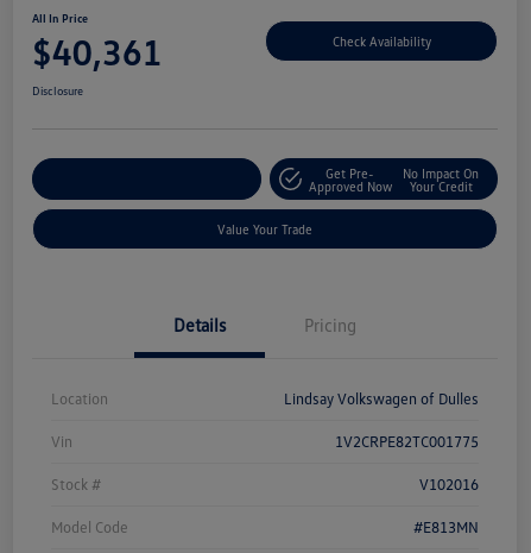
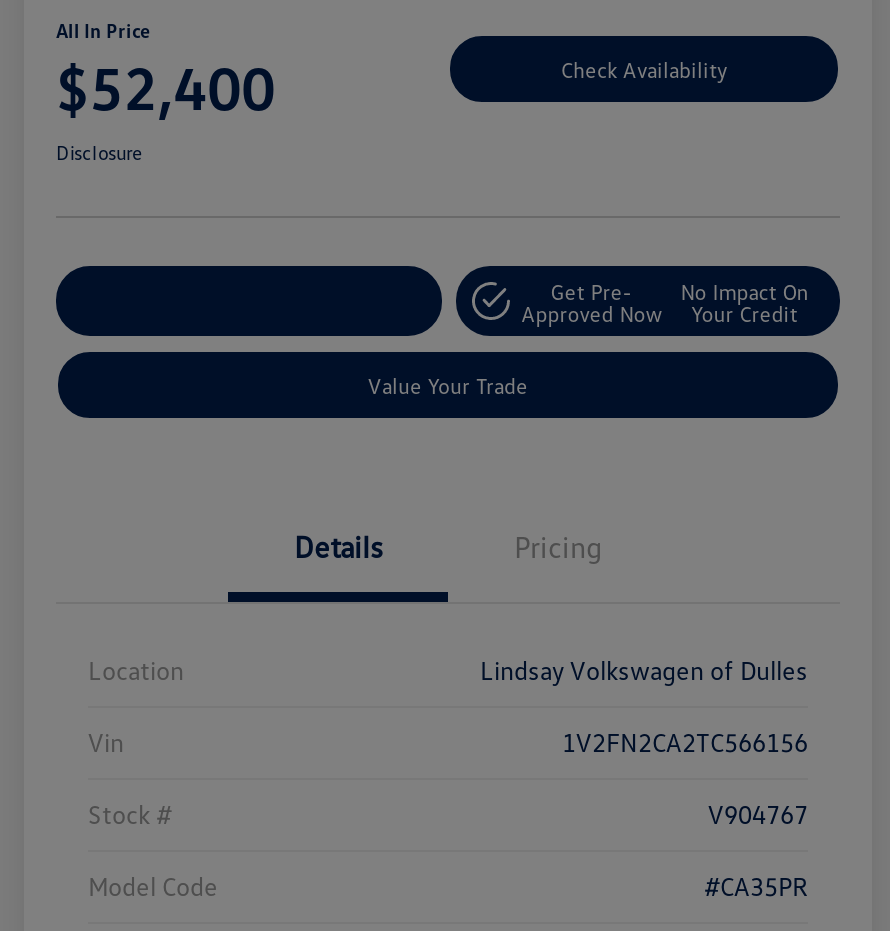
[32,30,163,74] $40,361 -> [56,50,276,124] $52,400
[335,432,479,451] 1V2CRPE82TC001775 -> [562,726,808,758] 1V2FN2CA2TC566156
[419,475,479,494] V102016 -> [708,798,808,830] V904767
[413,518,479,537] #E813MN -> [704,870,808,902] #CA35PR

